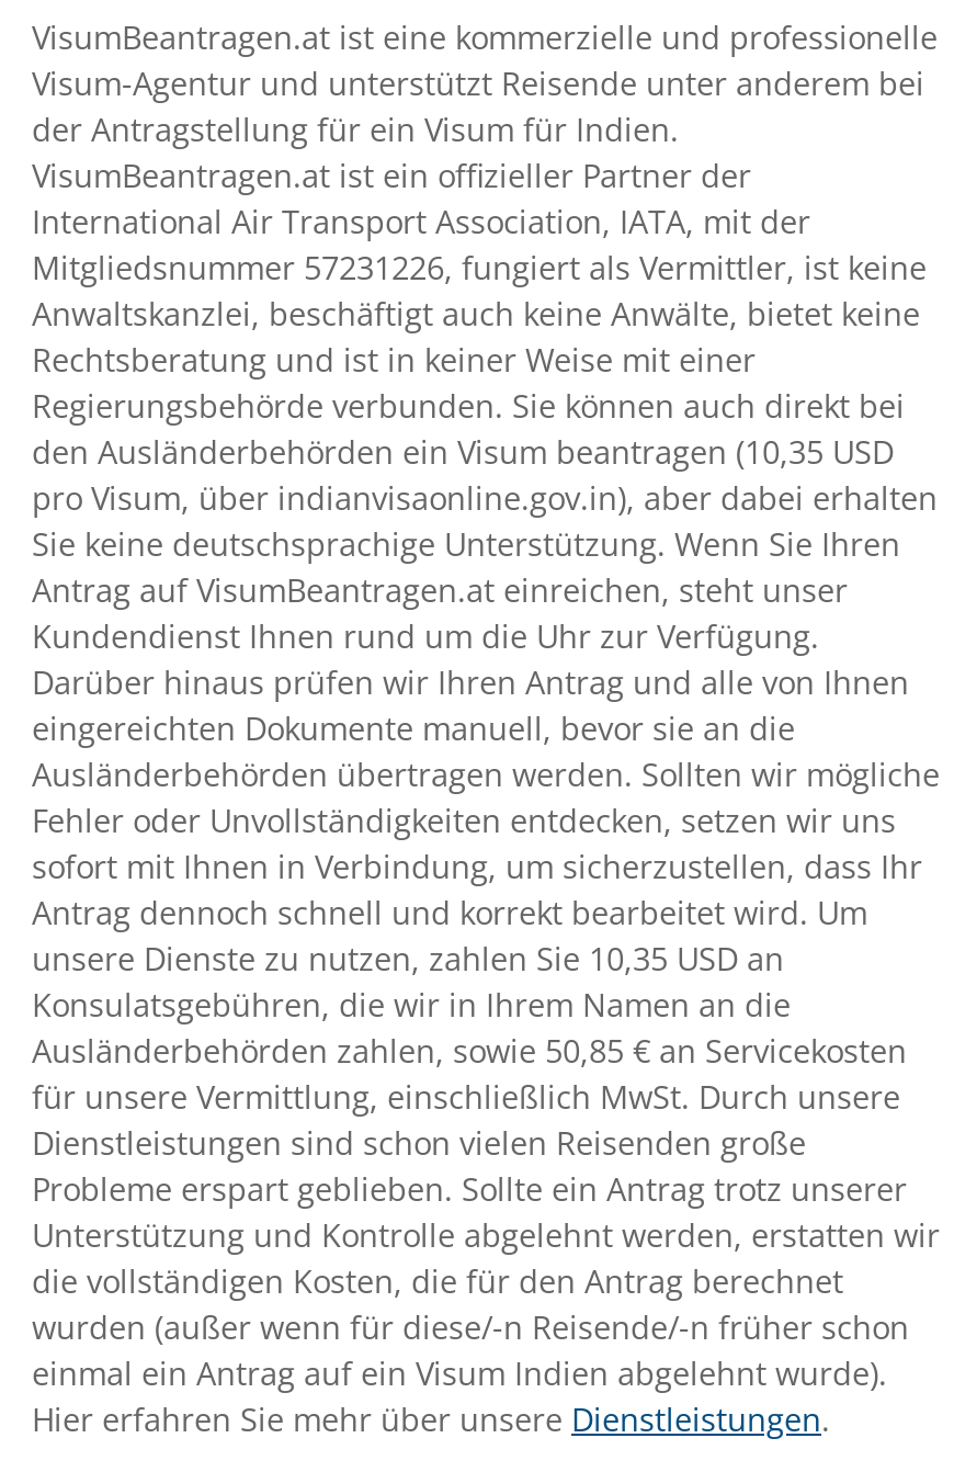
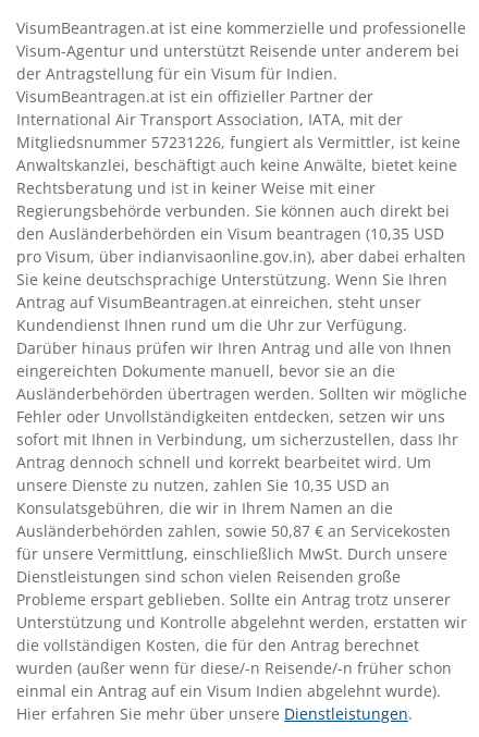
[32,1030,907,1072] Ausländerbehörden zahlen, sowie 50,85 € an Servicekosten -> [16,520,451,541] Ausländerbehörden zahlen, sowie 50,87 € an Servicekosten

